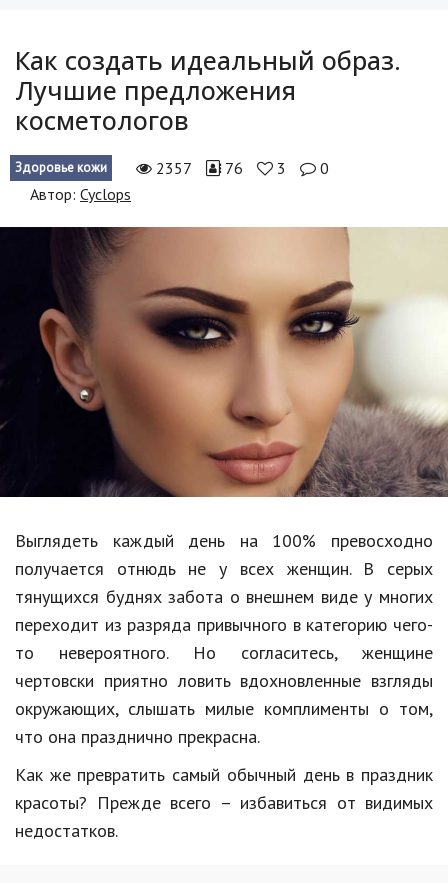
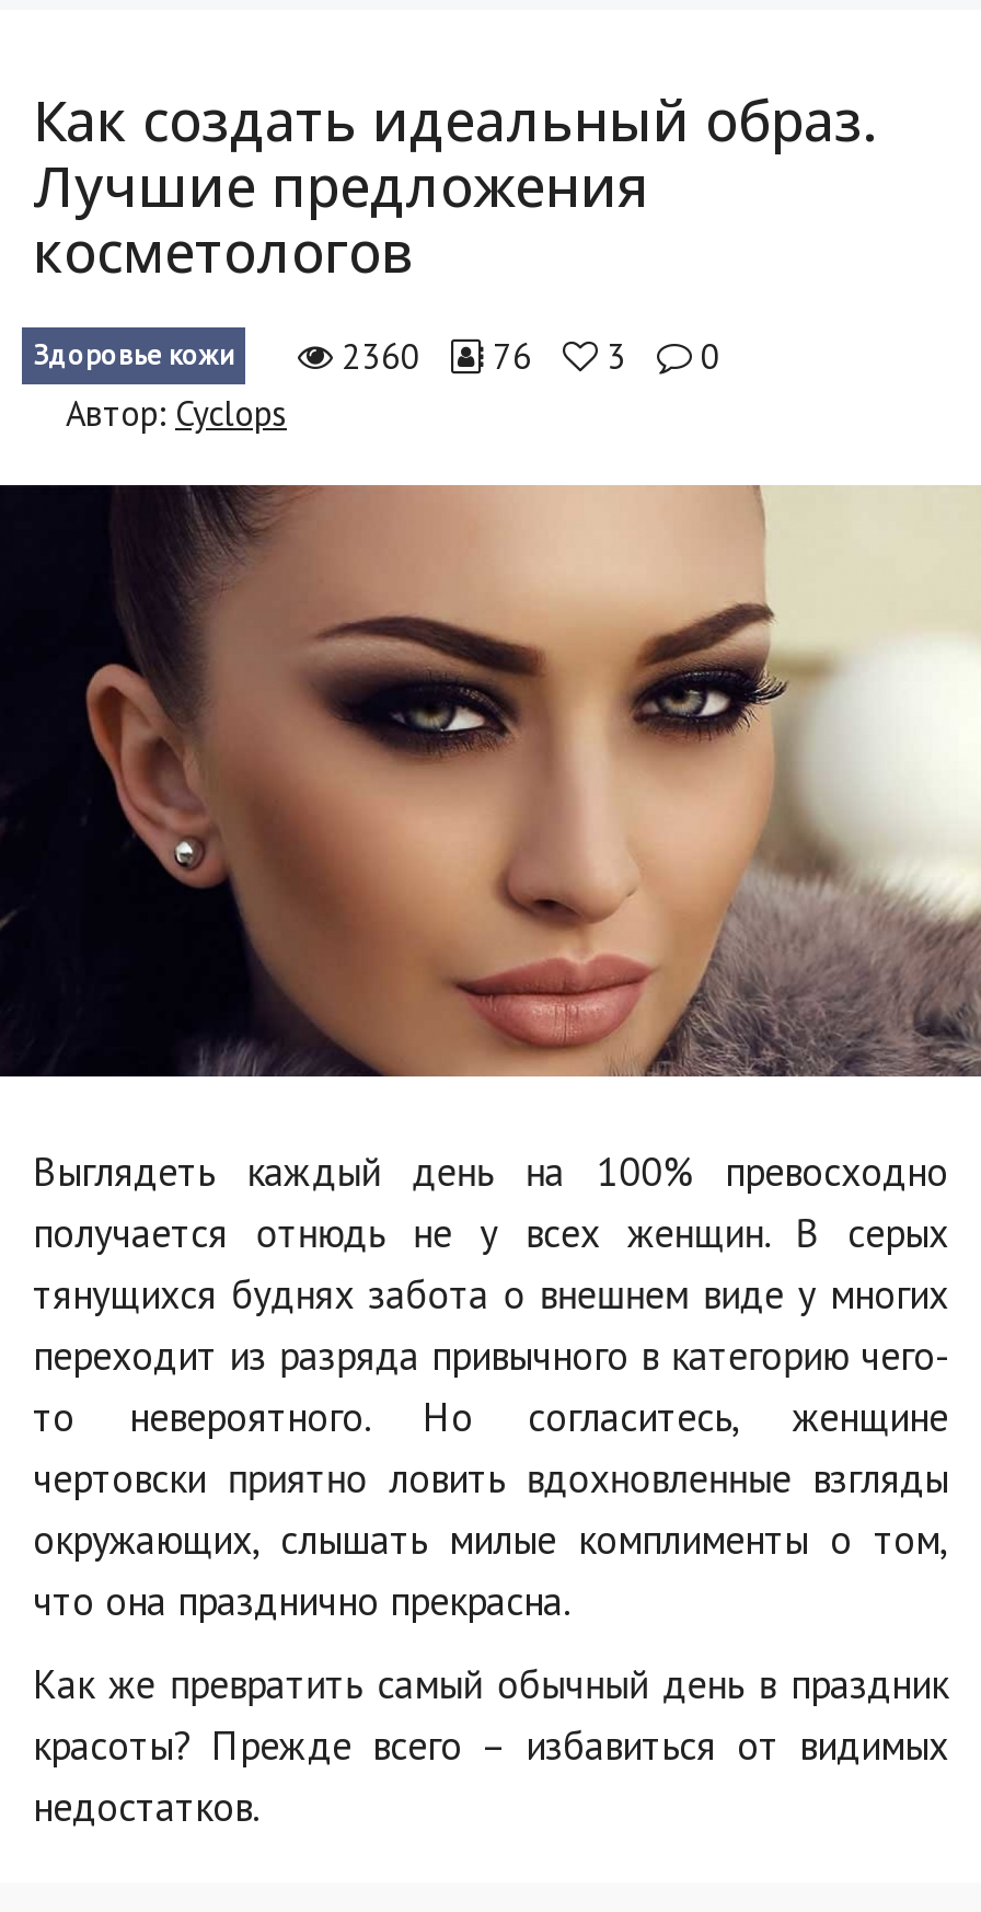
[152,158,329,178] 2357 76 3 0 -> [333,334,720,378] 2360 76 3 0

